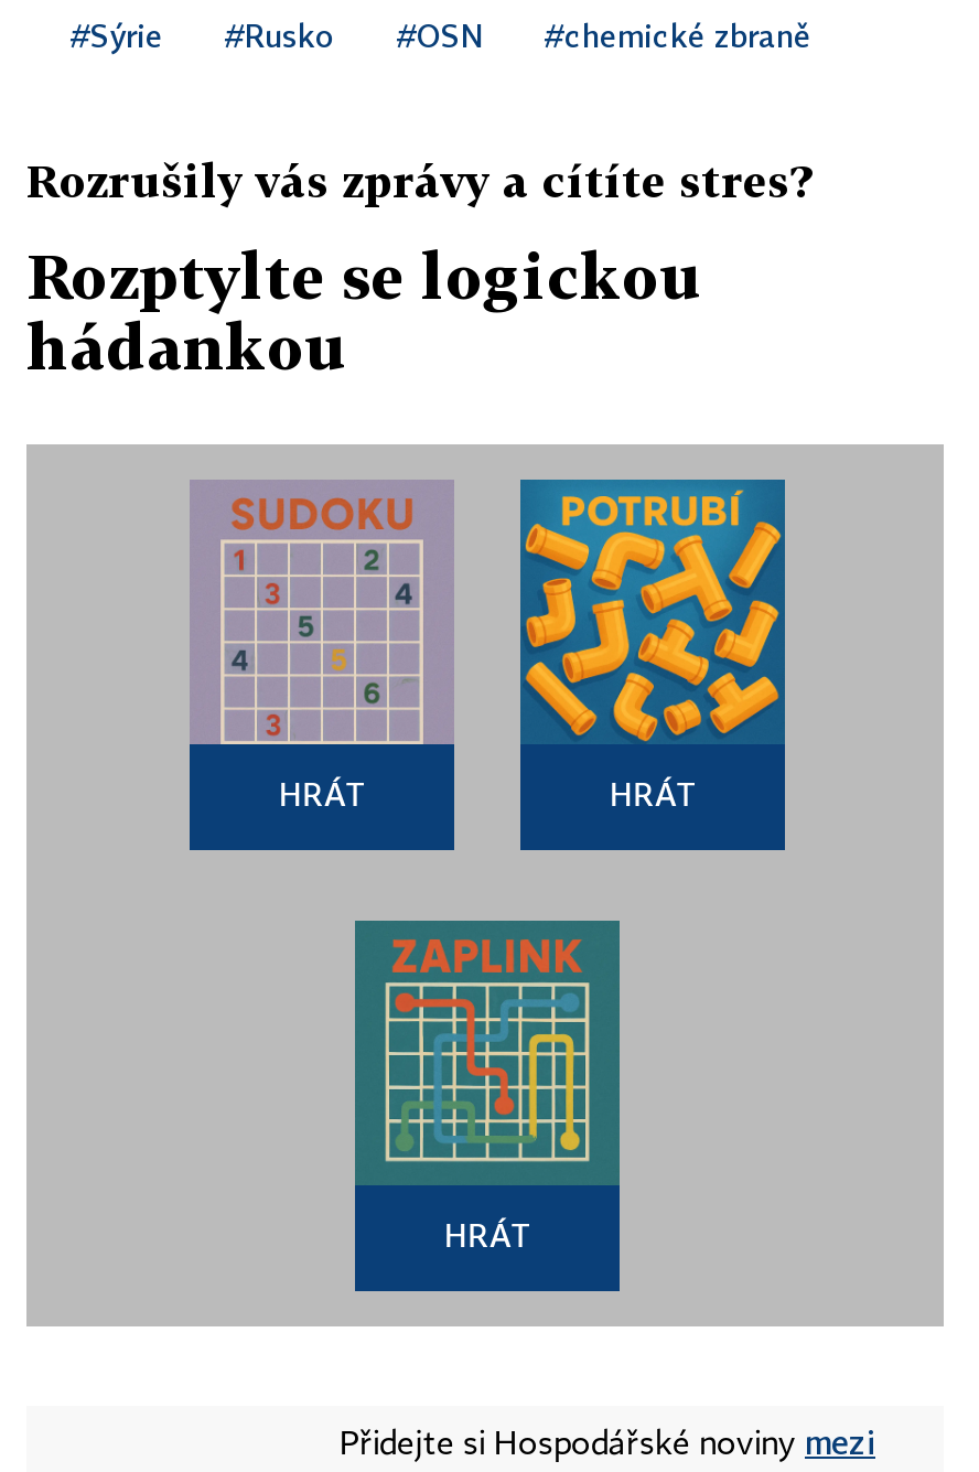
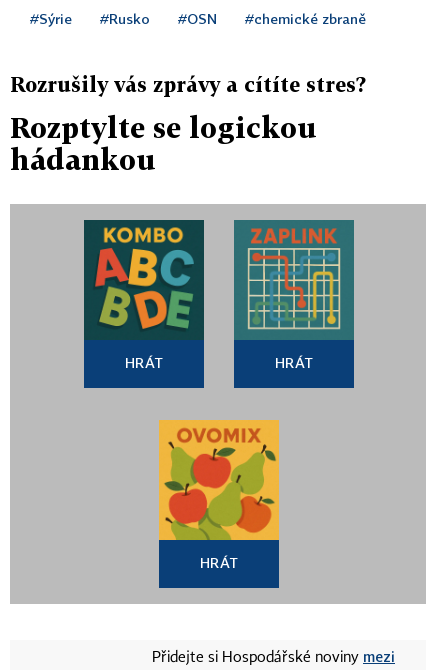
[190,480,454,746] [image] -> [83,219,205,340] [image]
[523,480,781,742] [image] -> [236,220,352,338] [image]
[353,918,622,1185] [image] -> [158,419,280,541] [image]

